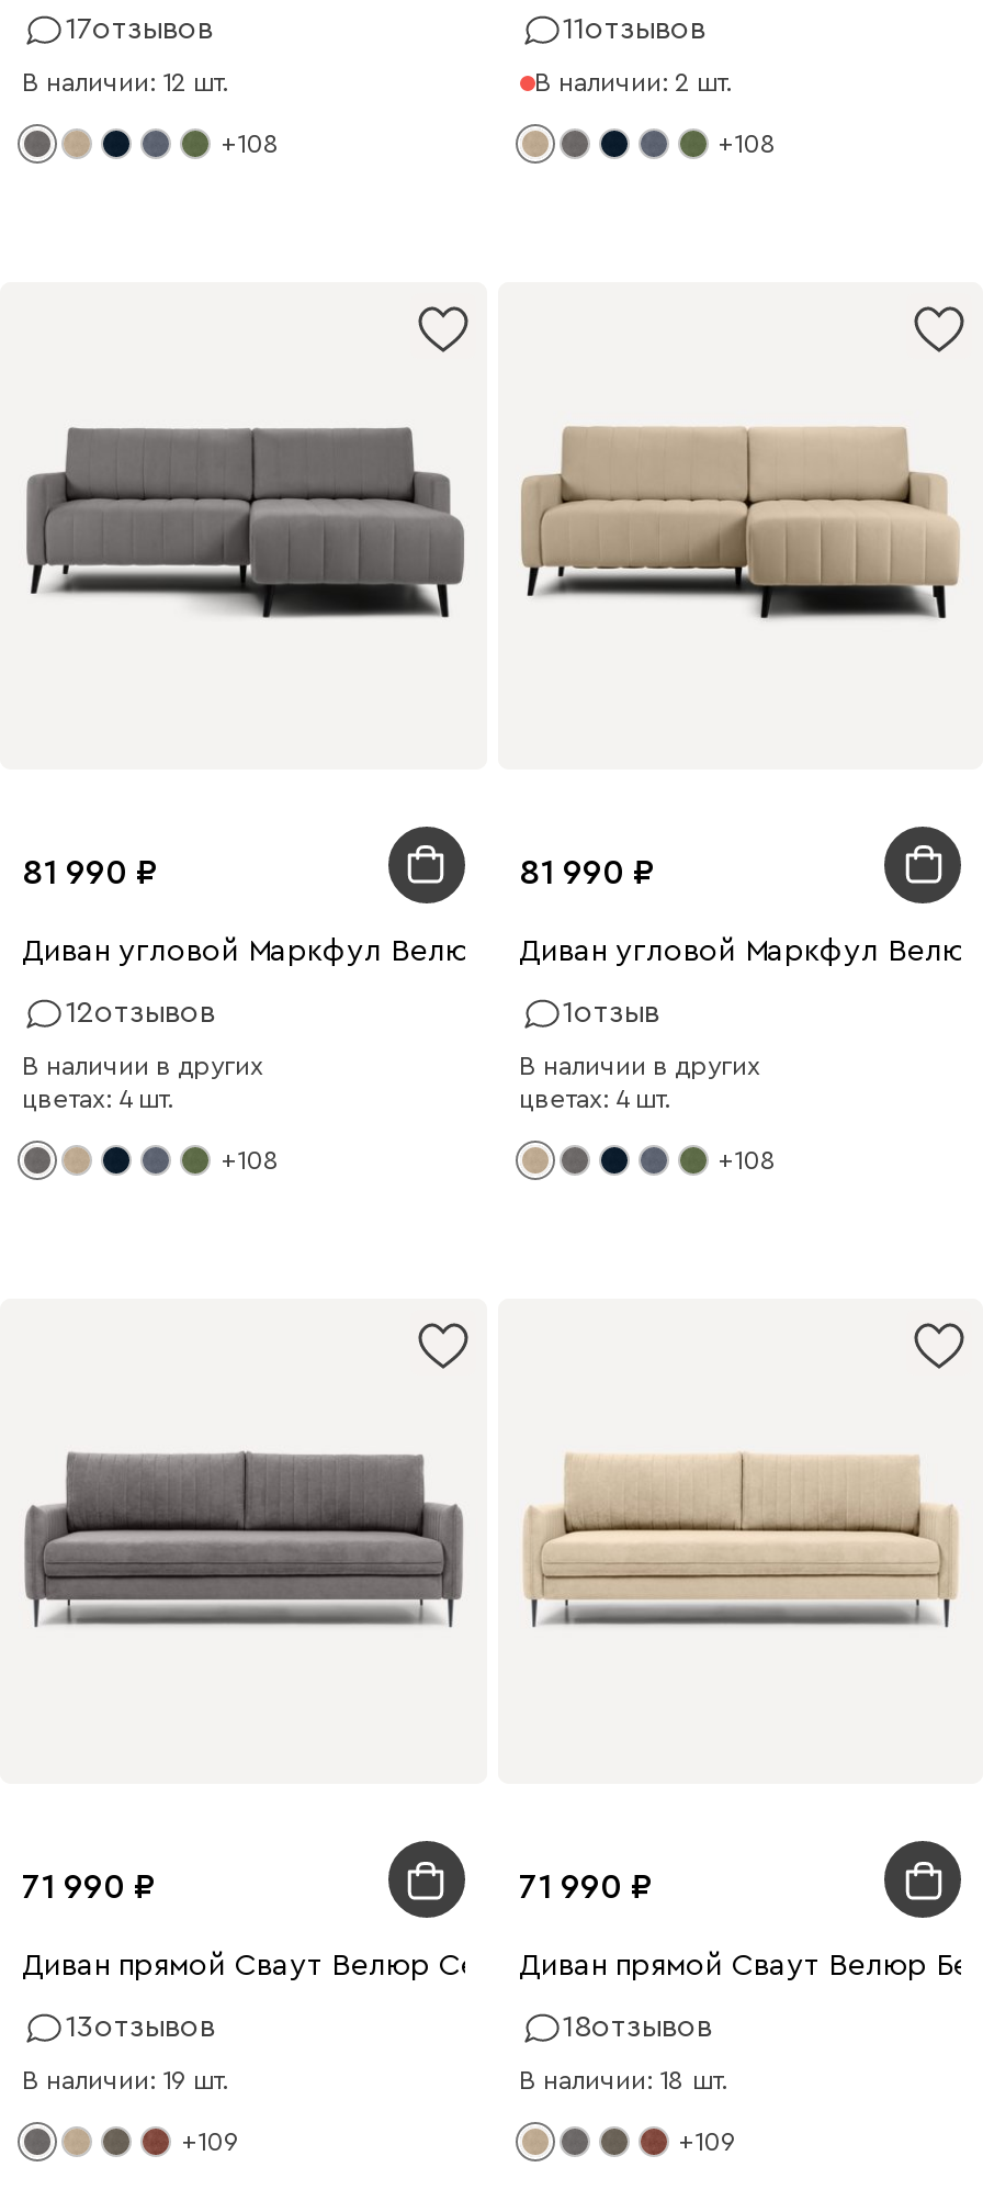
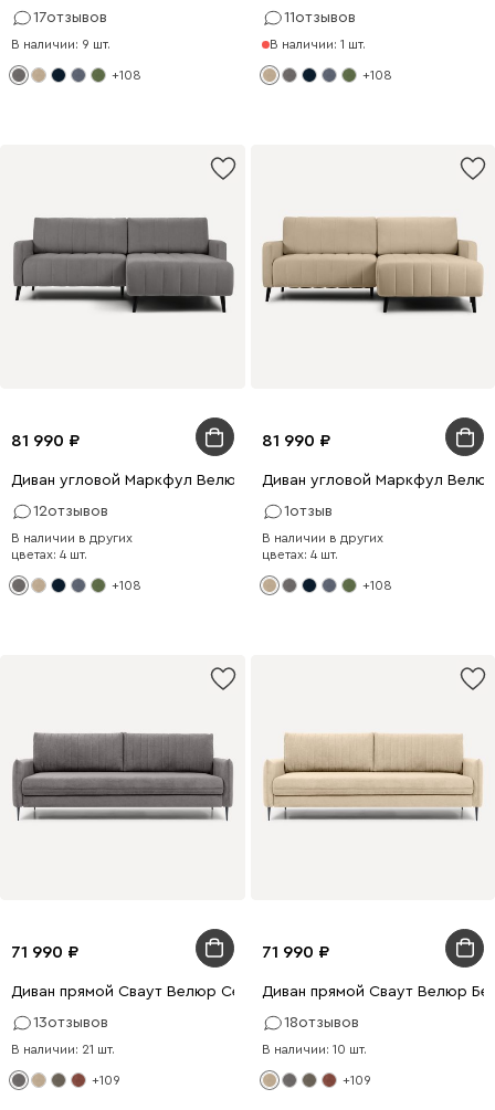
[22,69,228,96] В наличии: 12 шт. -> [11,37,110,50] В наличии: 9 шт.
[534,69,732,96] В наличии: 2 шт. -> [269,37,365,50] В наличии: 1 шт.
[22,2067,228,2093] В наличии: 19 шт. -> [11,1042,115,1055] В наличии: 21 шт.
[519,2067,727,2093] В наличии: 18 шт. -> [261,1042,366,1055] В наличии: 10 шт.

